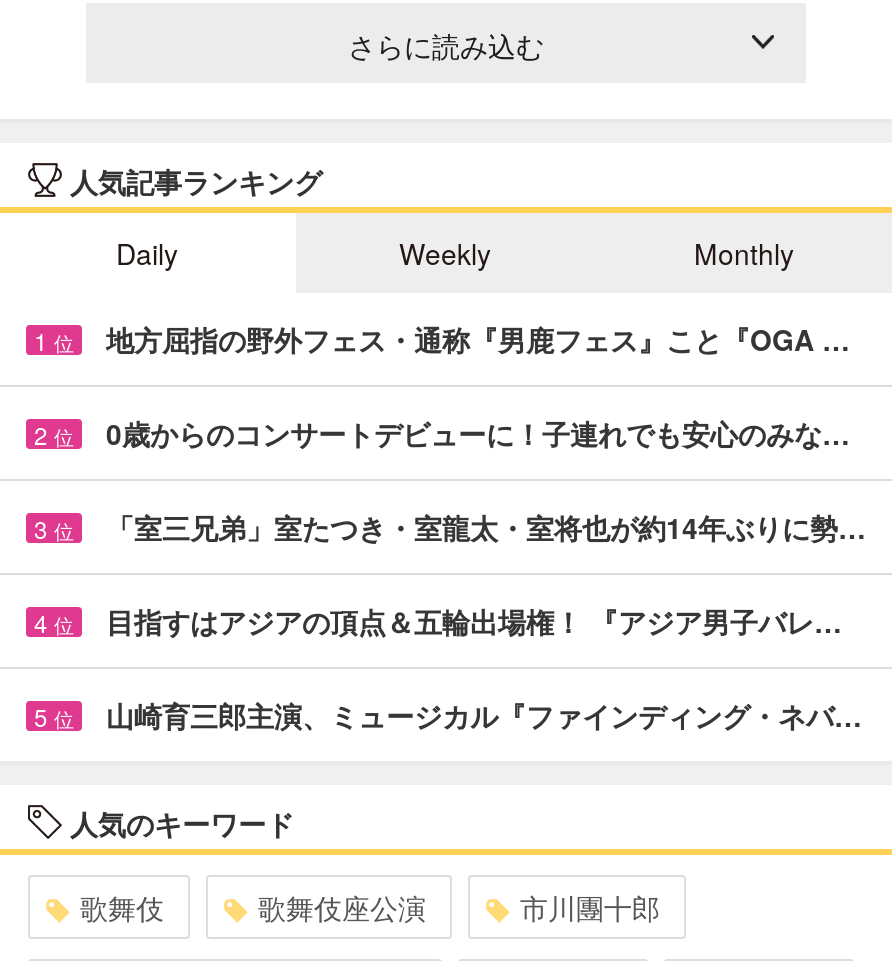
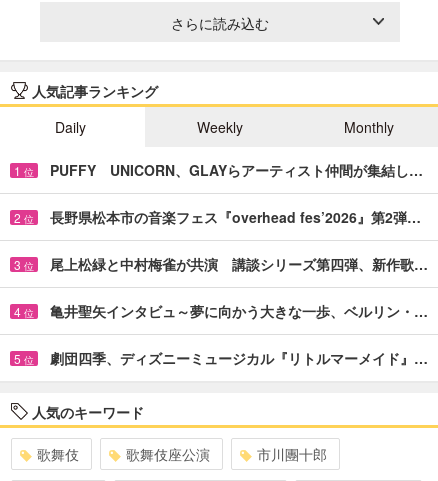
[106,319,850,359] 地方屈指の野外フェス・通称『男鹿フェス』こと『OGA … -> [50,160,423,180] PUFFY UNICORN、GLAYらアーティスト仲間が集結し…
[106,413,850,453] 0歳からのコンサートデビューに！子連れでも安心のみな… -> [50,207,421,227] 長野県松本市の音楽フェス『overhead fes’2026』第2弾…
[106,507,866,547] 「室三兄弟」室たつき・室龍太・室将也が約14年ぶりに勢… -> [50,254,428,274] 尾上松緑と中村梅雀が共演 講談シリーズ第四弾、新作歌…
[106,601,842,641] 目指すはアジアの頂点＆五輪出場権！ 『アジア男子バレ… -> [50,301,428,321] 亀井聖矢インタビュ～夢に向かう大きな一歩、ベルリン・…
[106,695,862,735] 山崎育三郎主演、ミュージカル『ファインディング・ネバ… -> [50,348,428,368] 劇団四季、ディズニーミュージカル『リトルマーメイド』…

